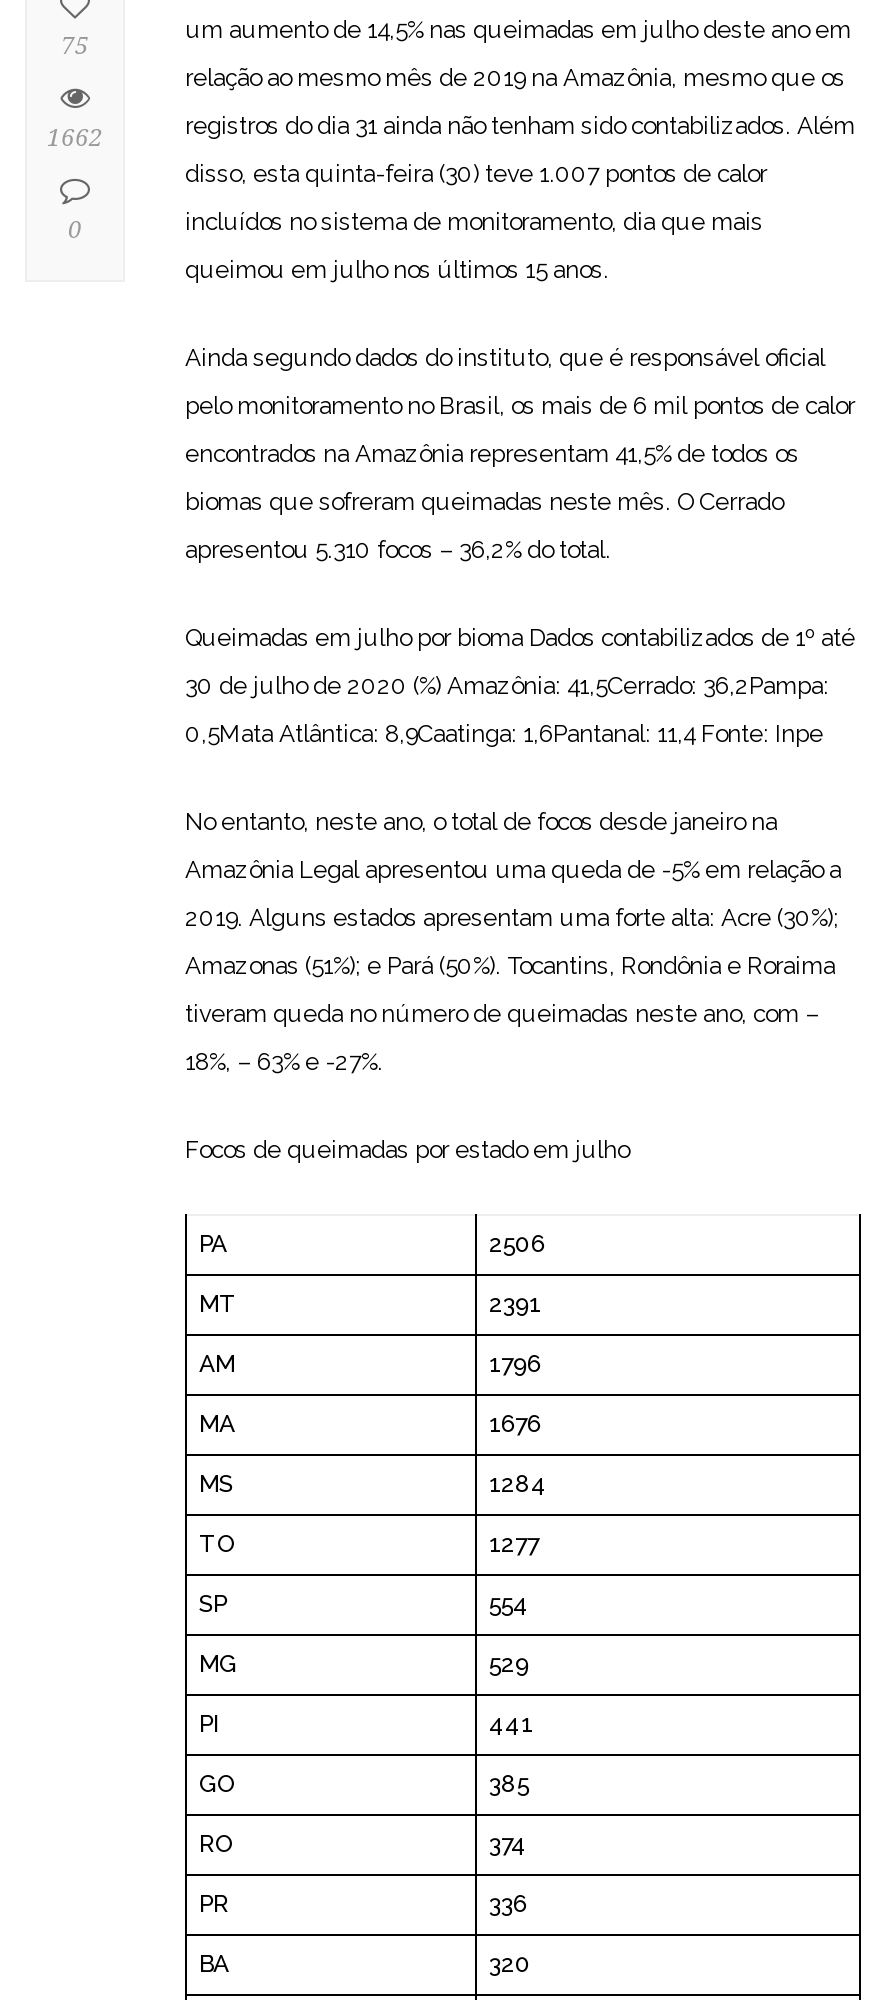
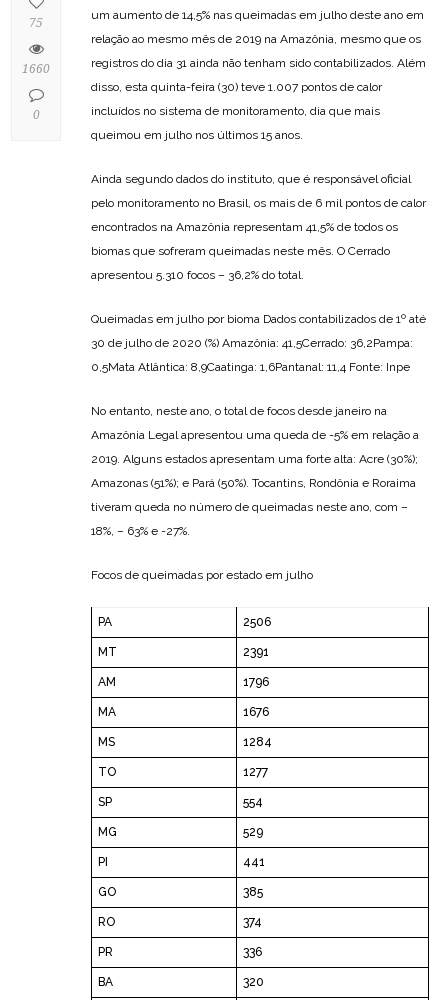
[47,124,103,152] 1662 -> [22,62,50,76] 1660

